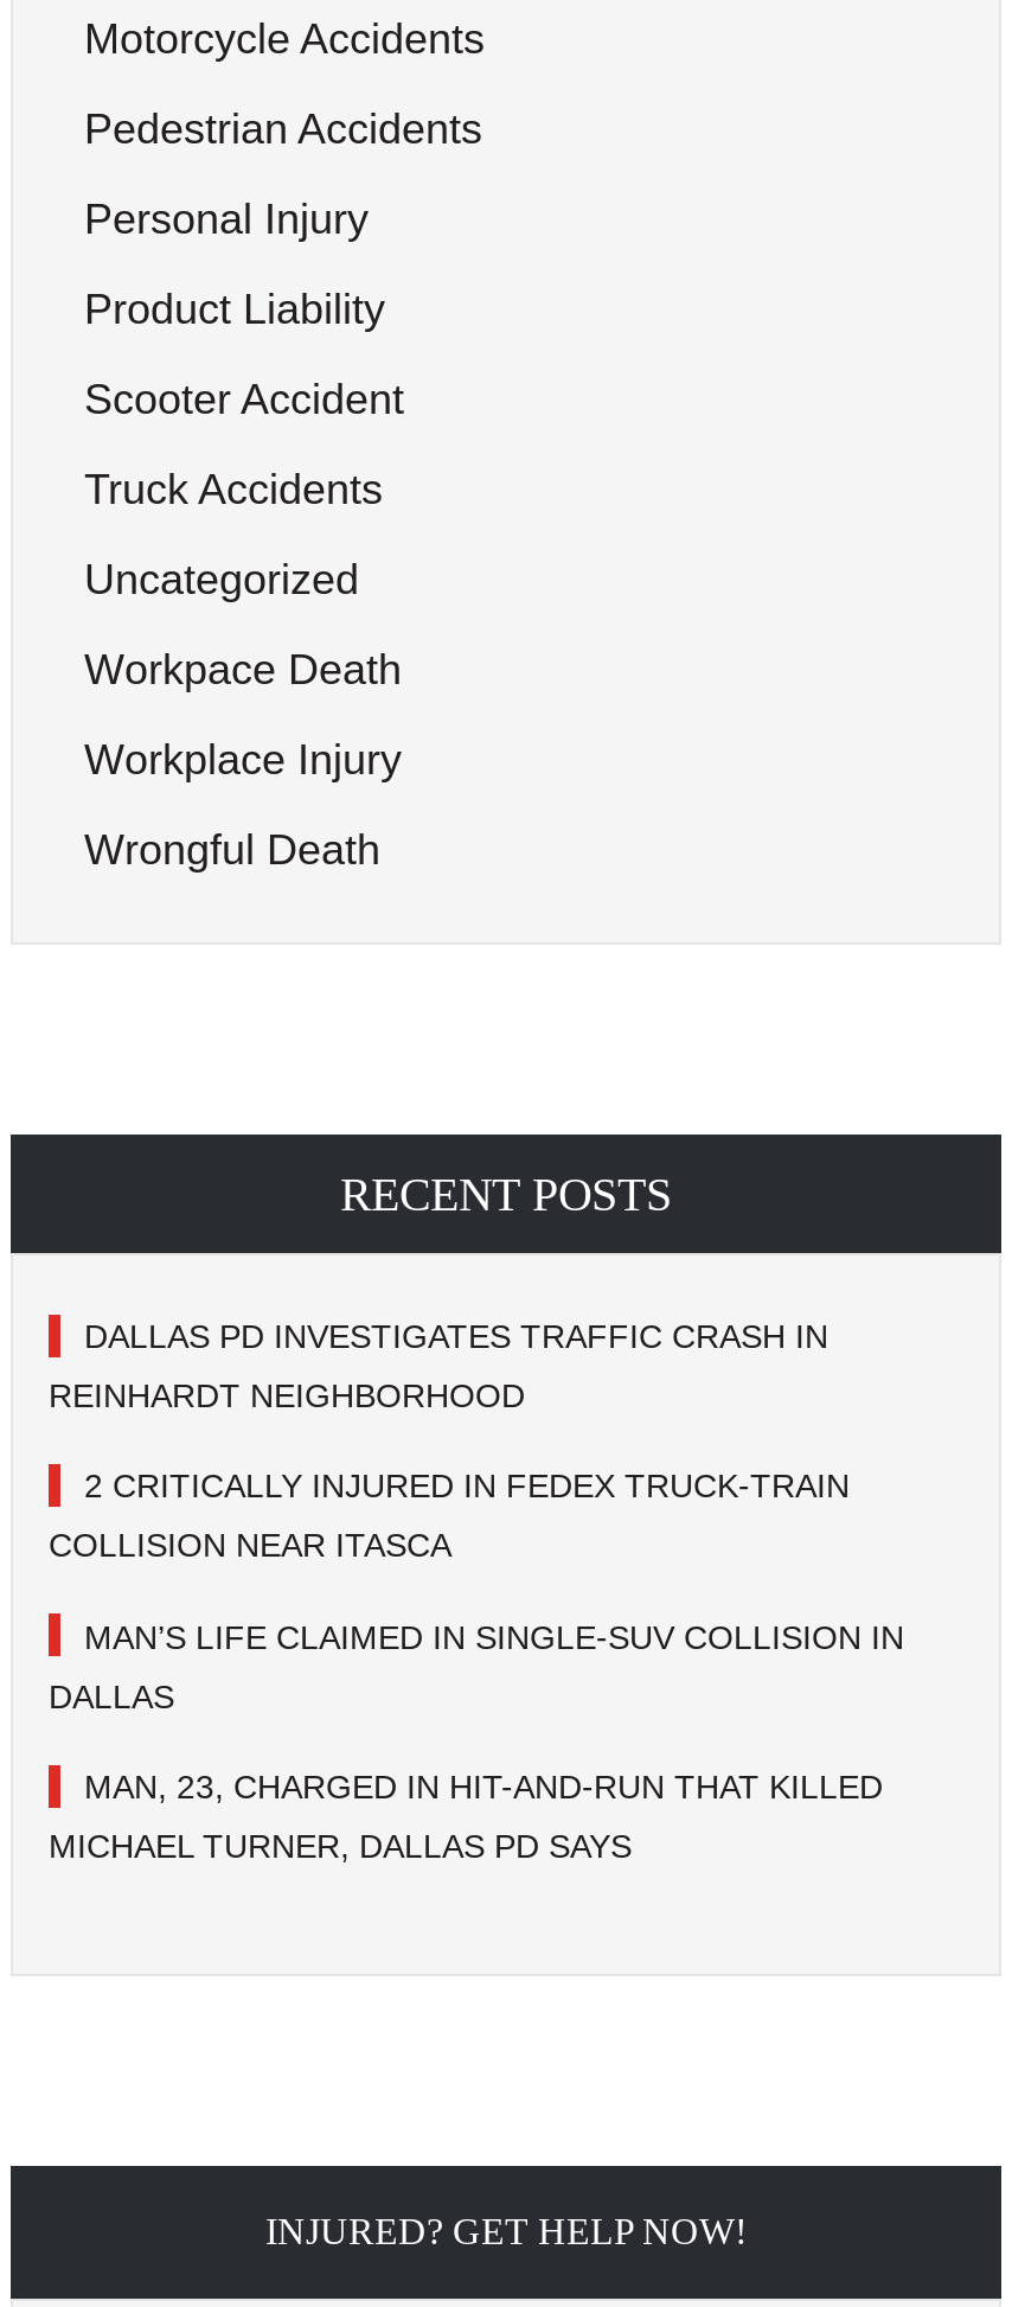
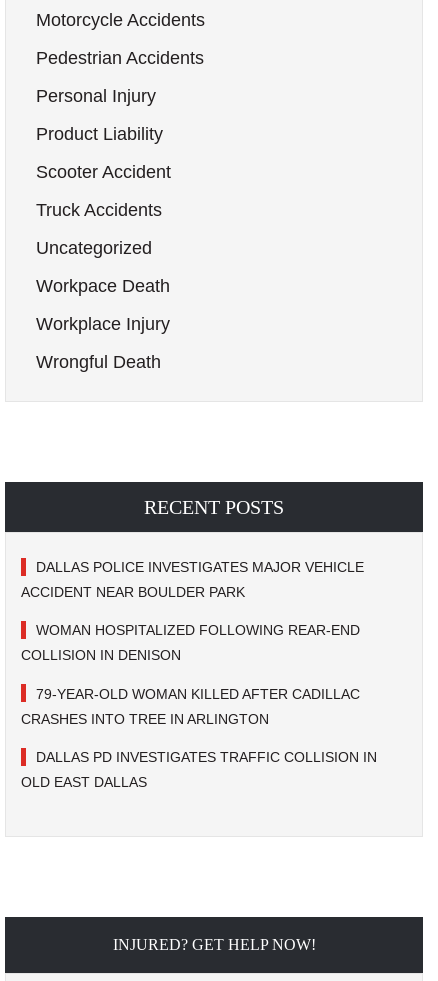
[84,1318,828,1356] DALLAS PD INVESTIGATES TRAFFIC CRASH IN -> [36,559,364,575] DALLAS POLICE INVESTIGATES MAJOR VEHICLE
[49,1377,525,1415] REINHARDT NEIGHBORHOOD -> [21,584,249,600] ACCIDENT NEAR BOULDER PARK
[84,1467,850,1505] 2 CRITICALLY INJURED IN FEDEX TRUCK-TRAIN -> [36,622,360,638] WOMAN HOSPITALIZED FOLLOWING REAR-END
[49,1527,451,1565] COLLISION NEAR ITASCA -> [21,647,185,663] COLLISION IN DENISON
[84,1617,904,1655] MAN’S LIFE CLAIMED IN SINGLE-SUV COLLISION IN -> [36,686,360,702] 79-YEAR-OLD WOMAN KILLED AFTER CADILLAC
[49,1677,184,1714] DALLAS -> [21,711,273,727] CRASHES INTO TREE IN ARLINGTON
[84,1767,883,1805] MAN, 23, CHARGED IN HIT-AND-RUN THAT KILLED -> [36,749,377,765] DALLAS PD INVESTIGATES TRAFFIC COLLISION IN
[49,1826,641,1864] MICHAEL TURNER, DALLAS PD SAYS -> [21,774,151,790] OLD EAST DALLAS

